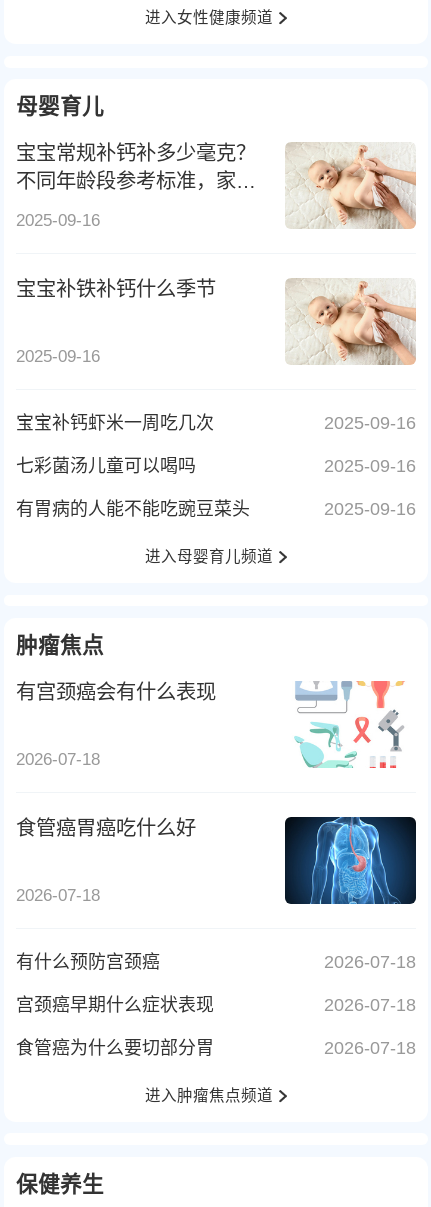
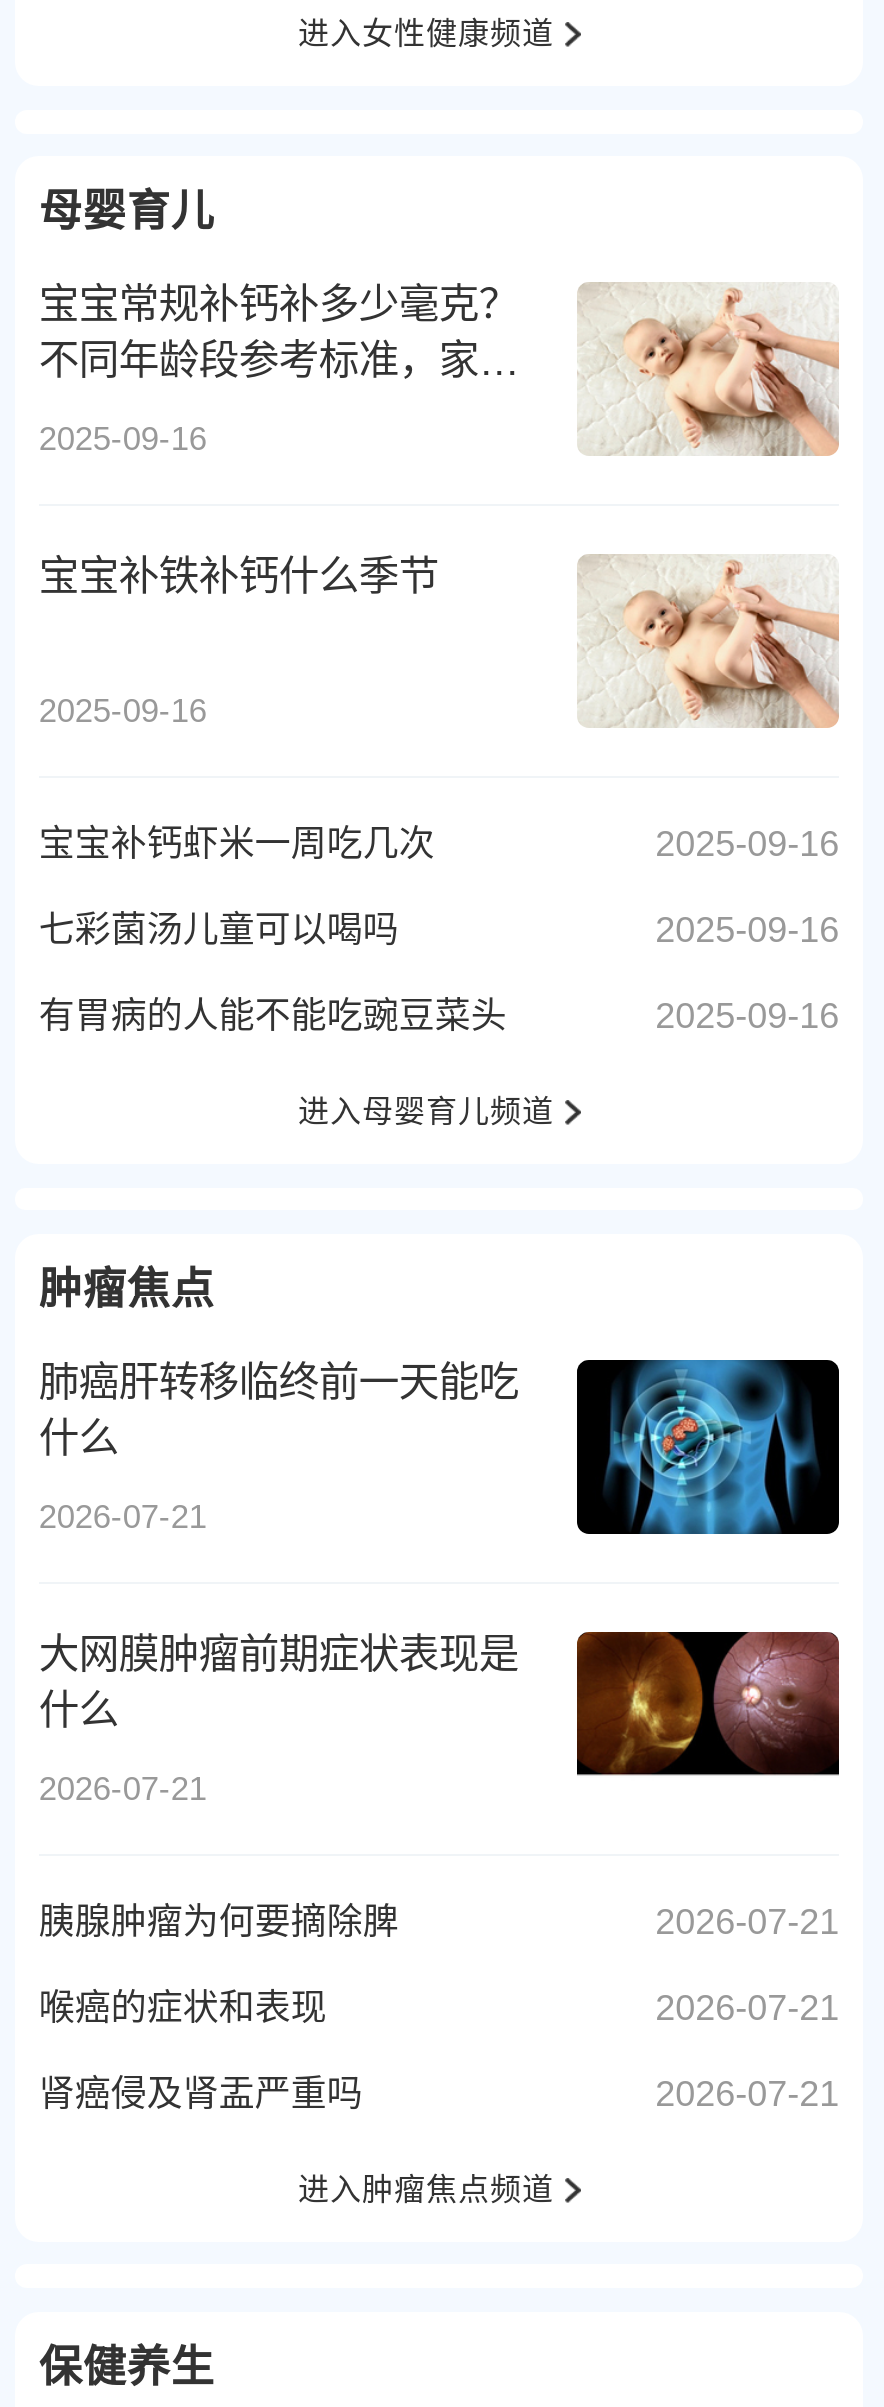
[16,681,216,703] 有宫颈癌会有什么表现 -> [39,1360,519,1460] 肺癌肝转移临终前一天能吃 | 什么
[285,680,416,769] [image] -> [575,1358,841,1536] [image]
[16,750,100,769] 2026-07-18 -> [39,1497,207,1535] 2026-07-21
[16,817,196,839] 食管癌胃癌吃什么好 -> [39,1632,519,1732] 大网膜肿瘤前期症状表现是 | 什么
[284,816,417,905] [image] -> [577,1630,841,1806] [image]
[16,886,100,905] 2026-07-18 -> [39,1769,207,1807] 2026-07-21
[16,952,416,972] 2026-07-18 | 有什么预防宫颈癌 -> [39,1902,839,1942] 2026-07-21 | 胰腺肿瘤为何要摘除脾
[16,995,416,1015] 2026-07-18 | 宫颈癌早期什么症状表现 -> [39,1988,839,2028] 2026-07-21 | 喉癌的症状和表现
[16,1038,416,1058] 2026-07-18 | 食管癌为什么要切部分胃 -> [39,2074,839,2114] 2026-07-21 | 肾癌侵及肾盂严重吗

